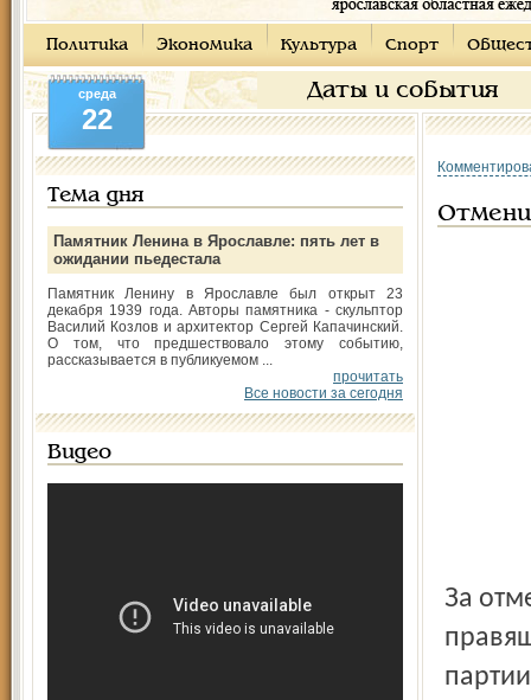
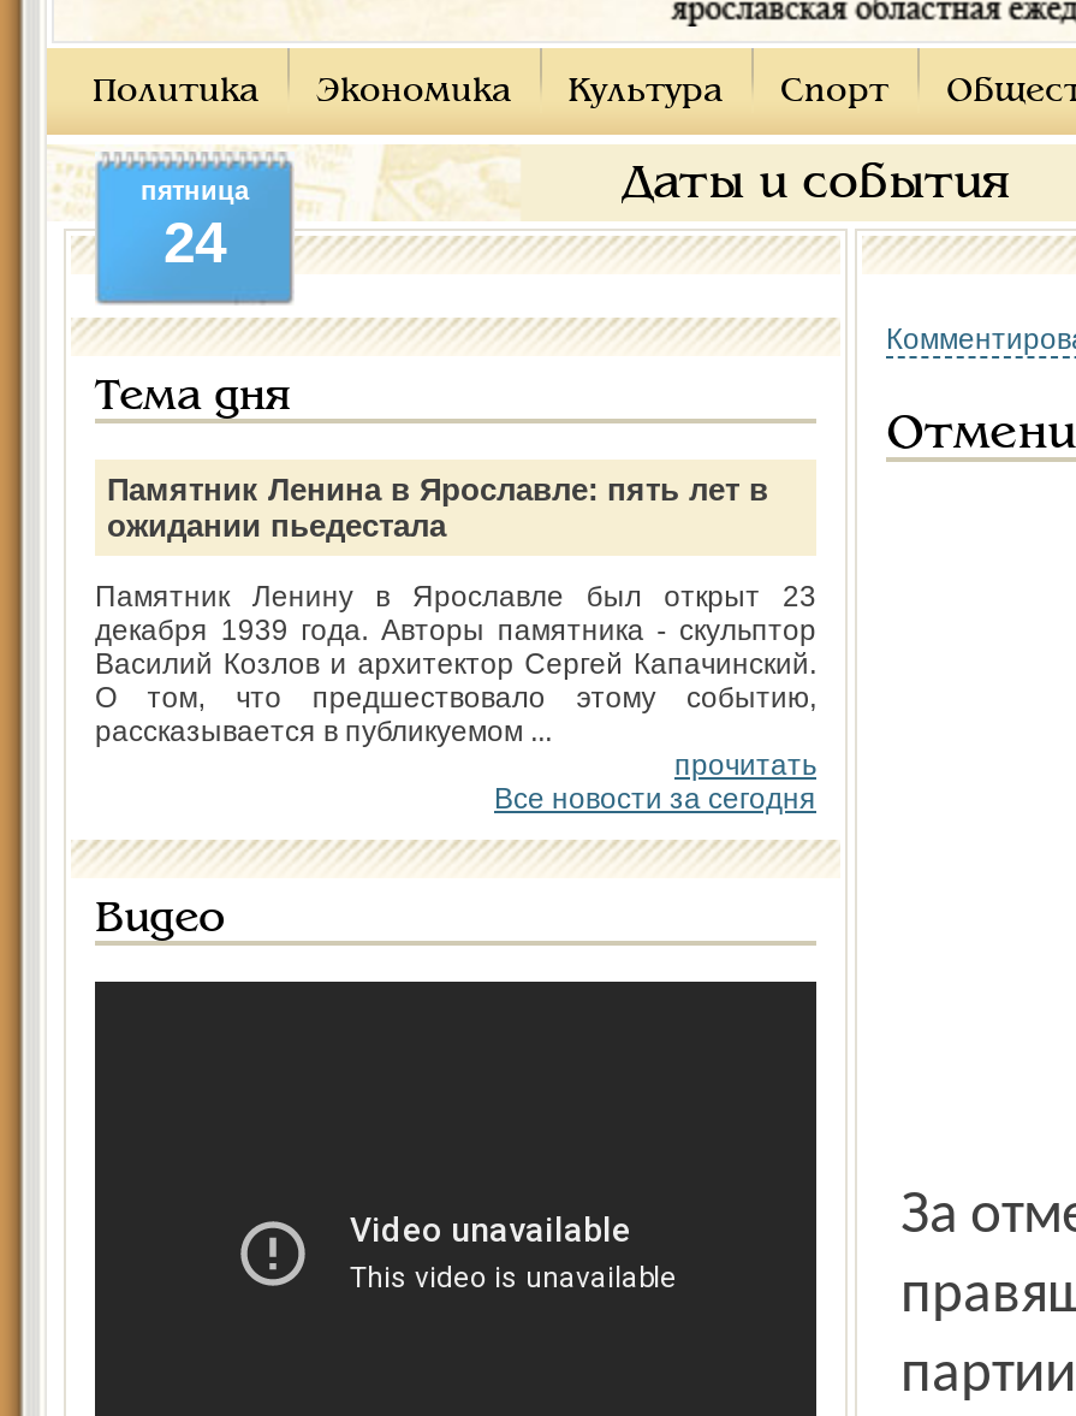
[78,86,116,135] среда | 22 -> [141,176,249,274] пятница | 24

